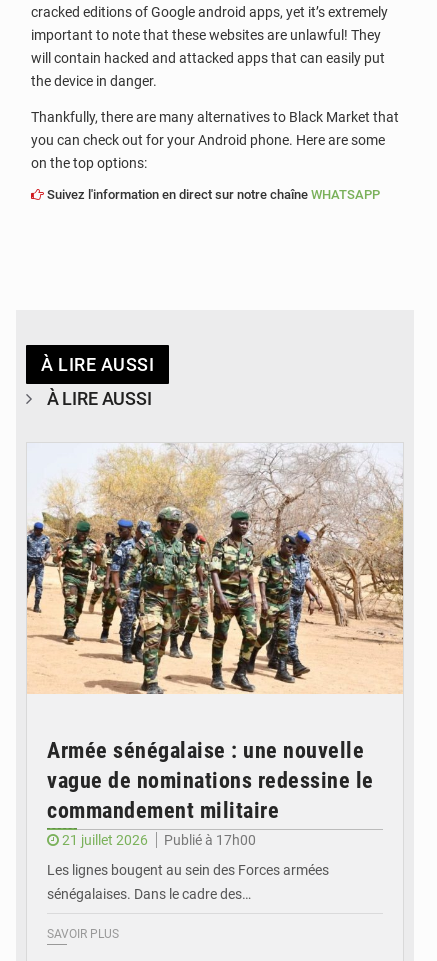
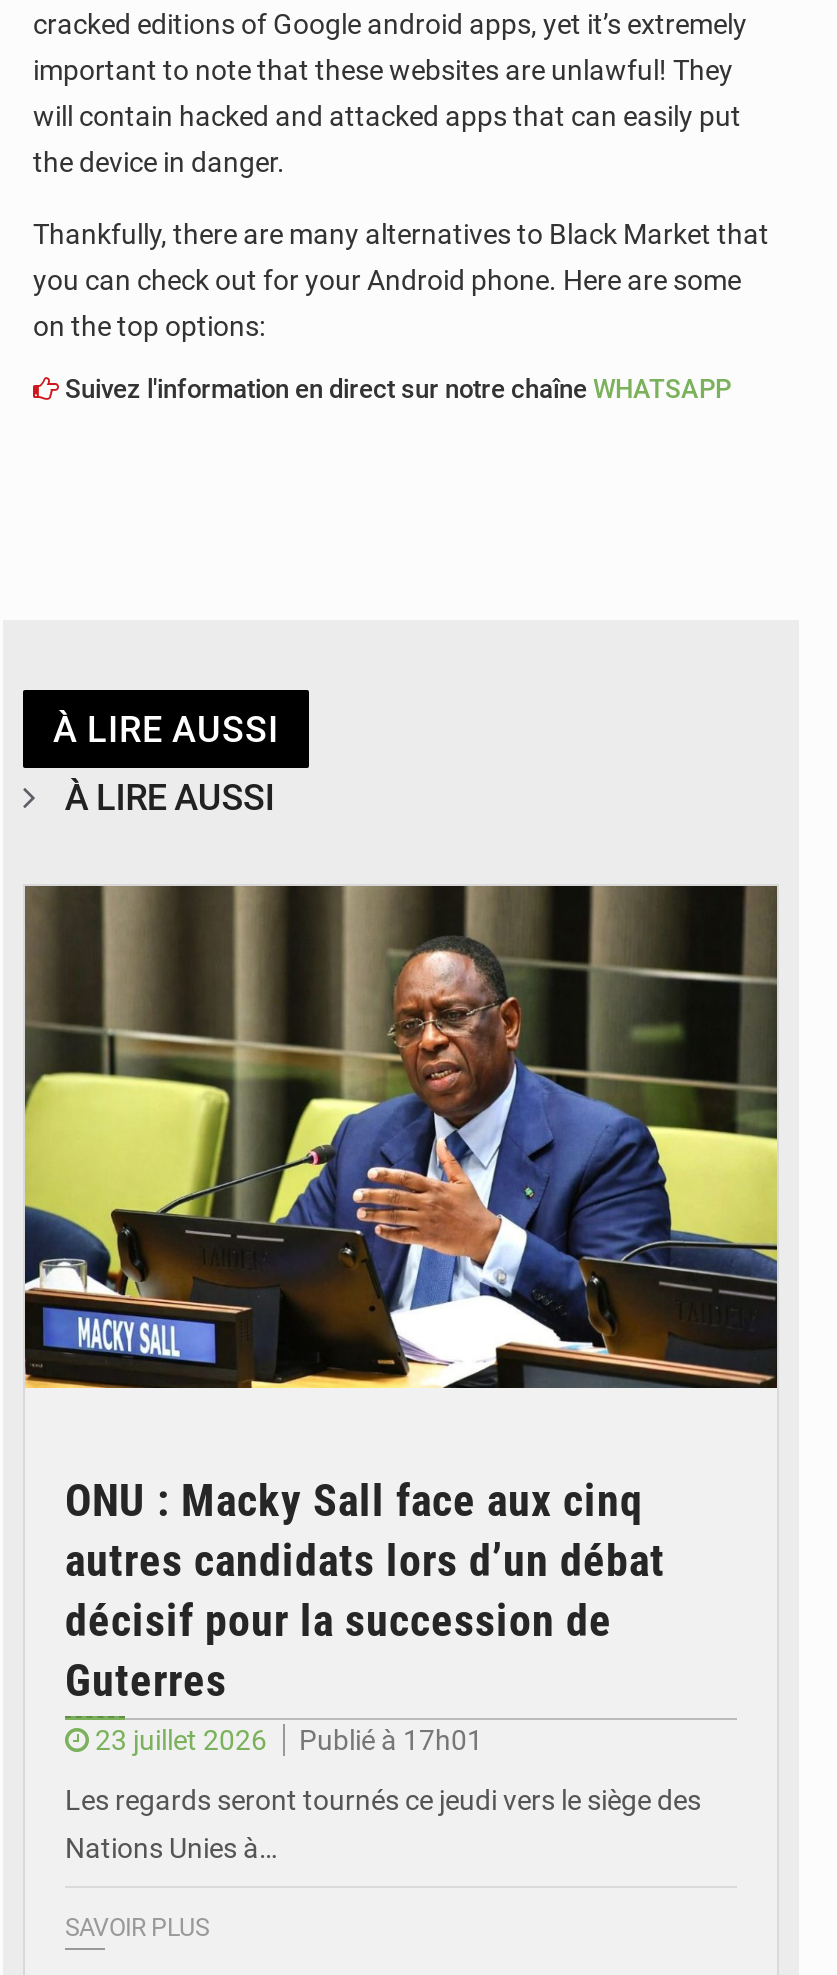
[26,443,404,695] [image] -> [23,884,779,1390] [image]
[47,738,373,848] Armée sénégalaise : une nouvelle | vague de nominations redessine le | commandement militaire | 21 juillet 2026 | Publié à 17h00 -> [65,1476,665,1756] ONU : Macky Sall face aux cinq | autres candidats lors d’un débat | décisif pour la succession de | Guterres | 23 juillet 2026 | Publié à 17h01
[47,862,329,878] Les lignes bougent au sein des Forces armées -> [65,1784,701,1816] Les regards seront tournés ce jeudi vers le siège des
[47,886,251,902] sénégalaises. Dans le cadre des… -> [65,1832,277,1864] Nations Unies à…

